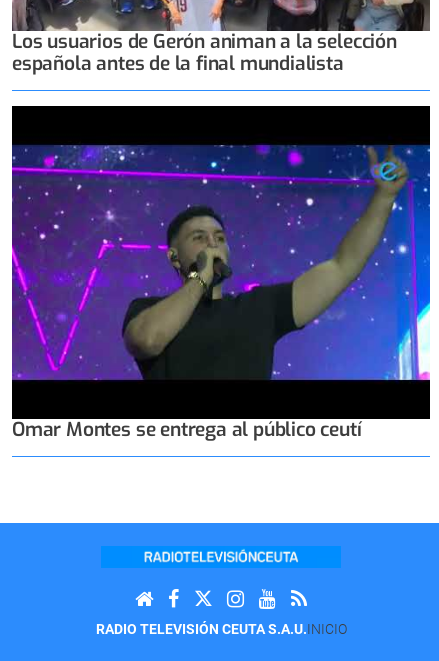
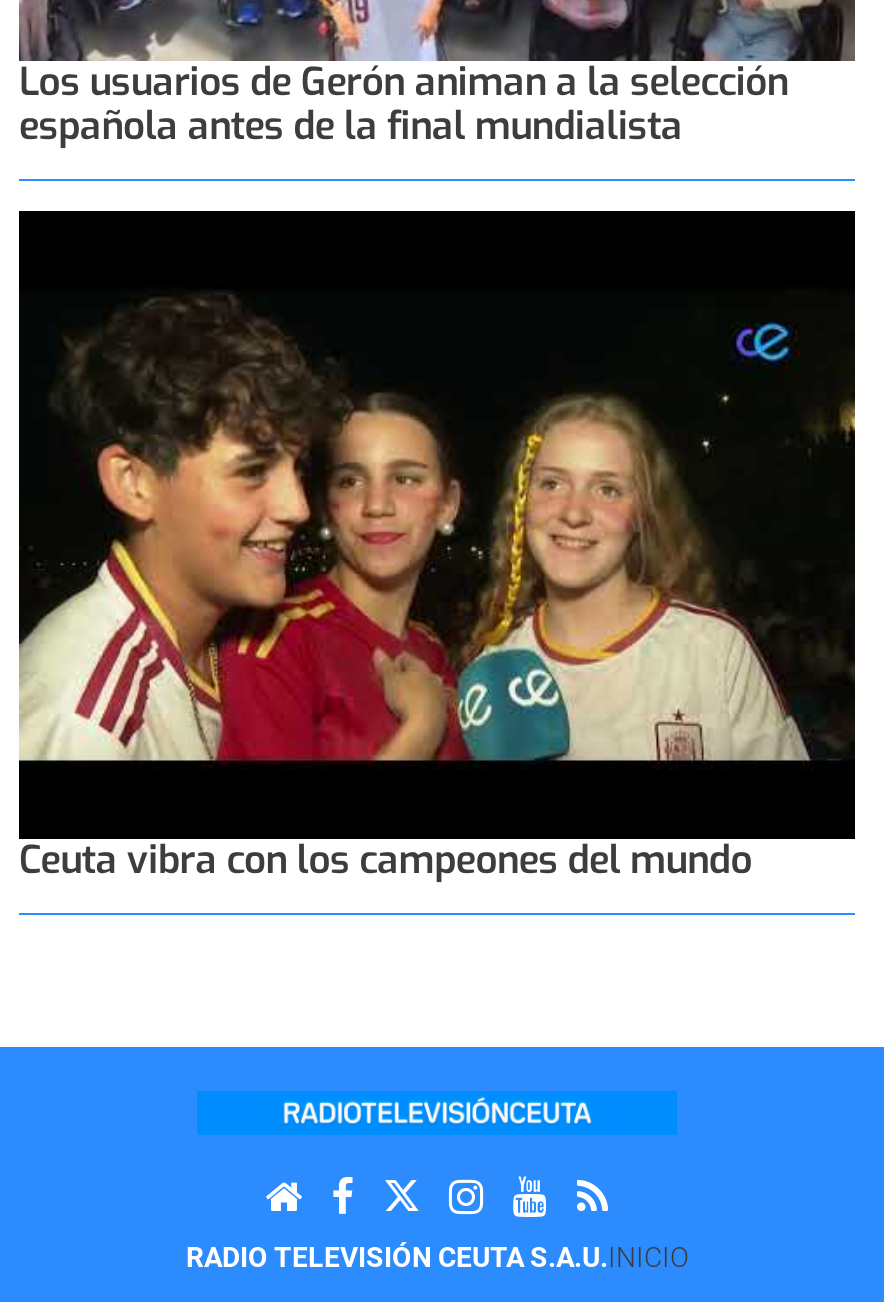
[11,143,431,442] [image] | Omar Montes se entrega al público ceutí -> [17,288,857,884] [image] | Ceuta vibra con los campeones del mundo

